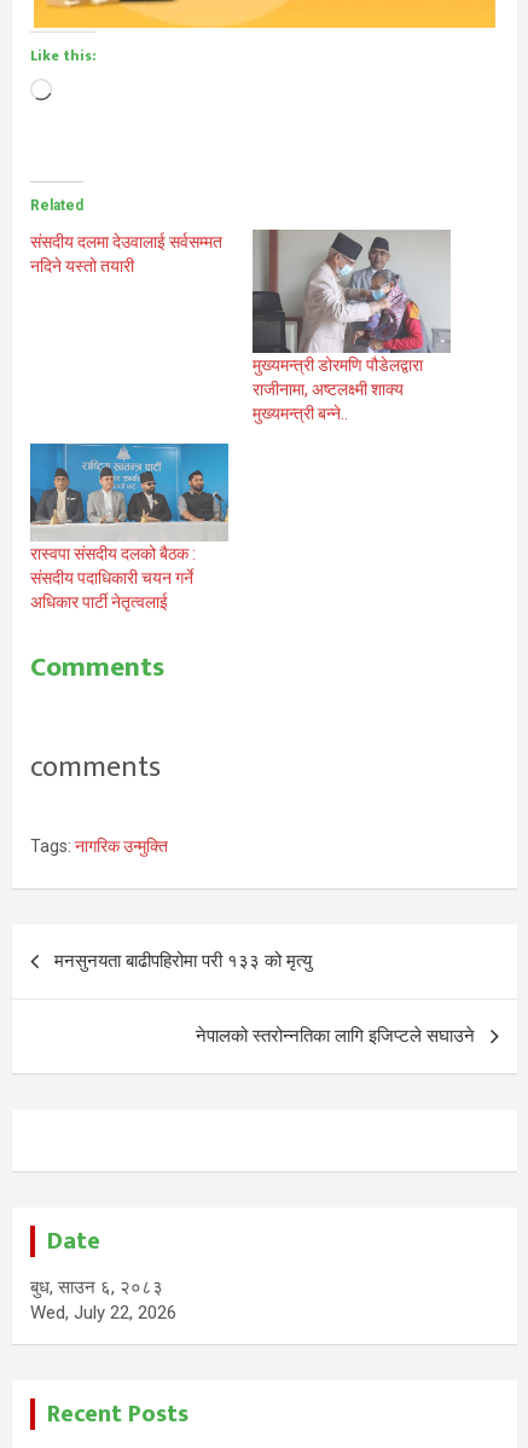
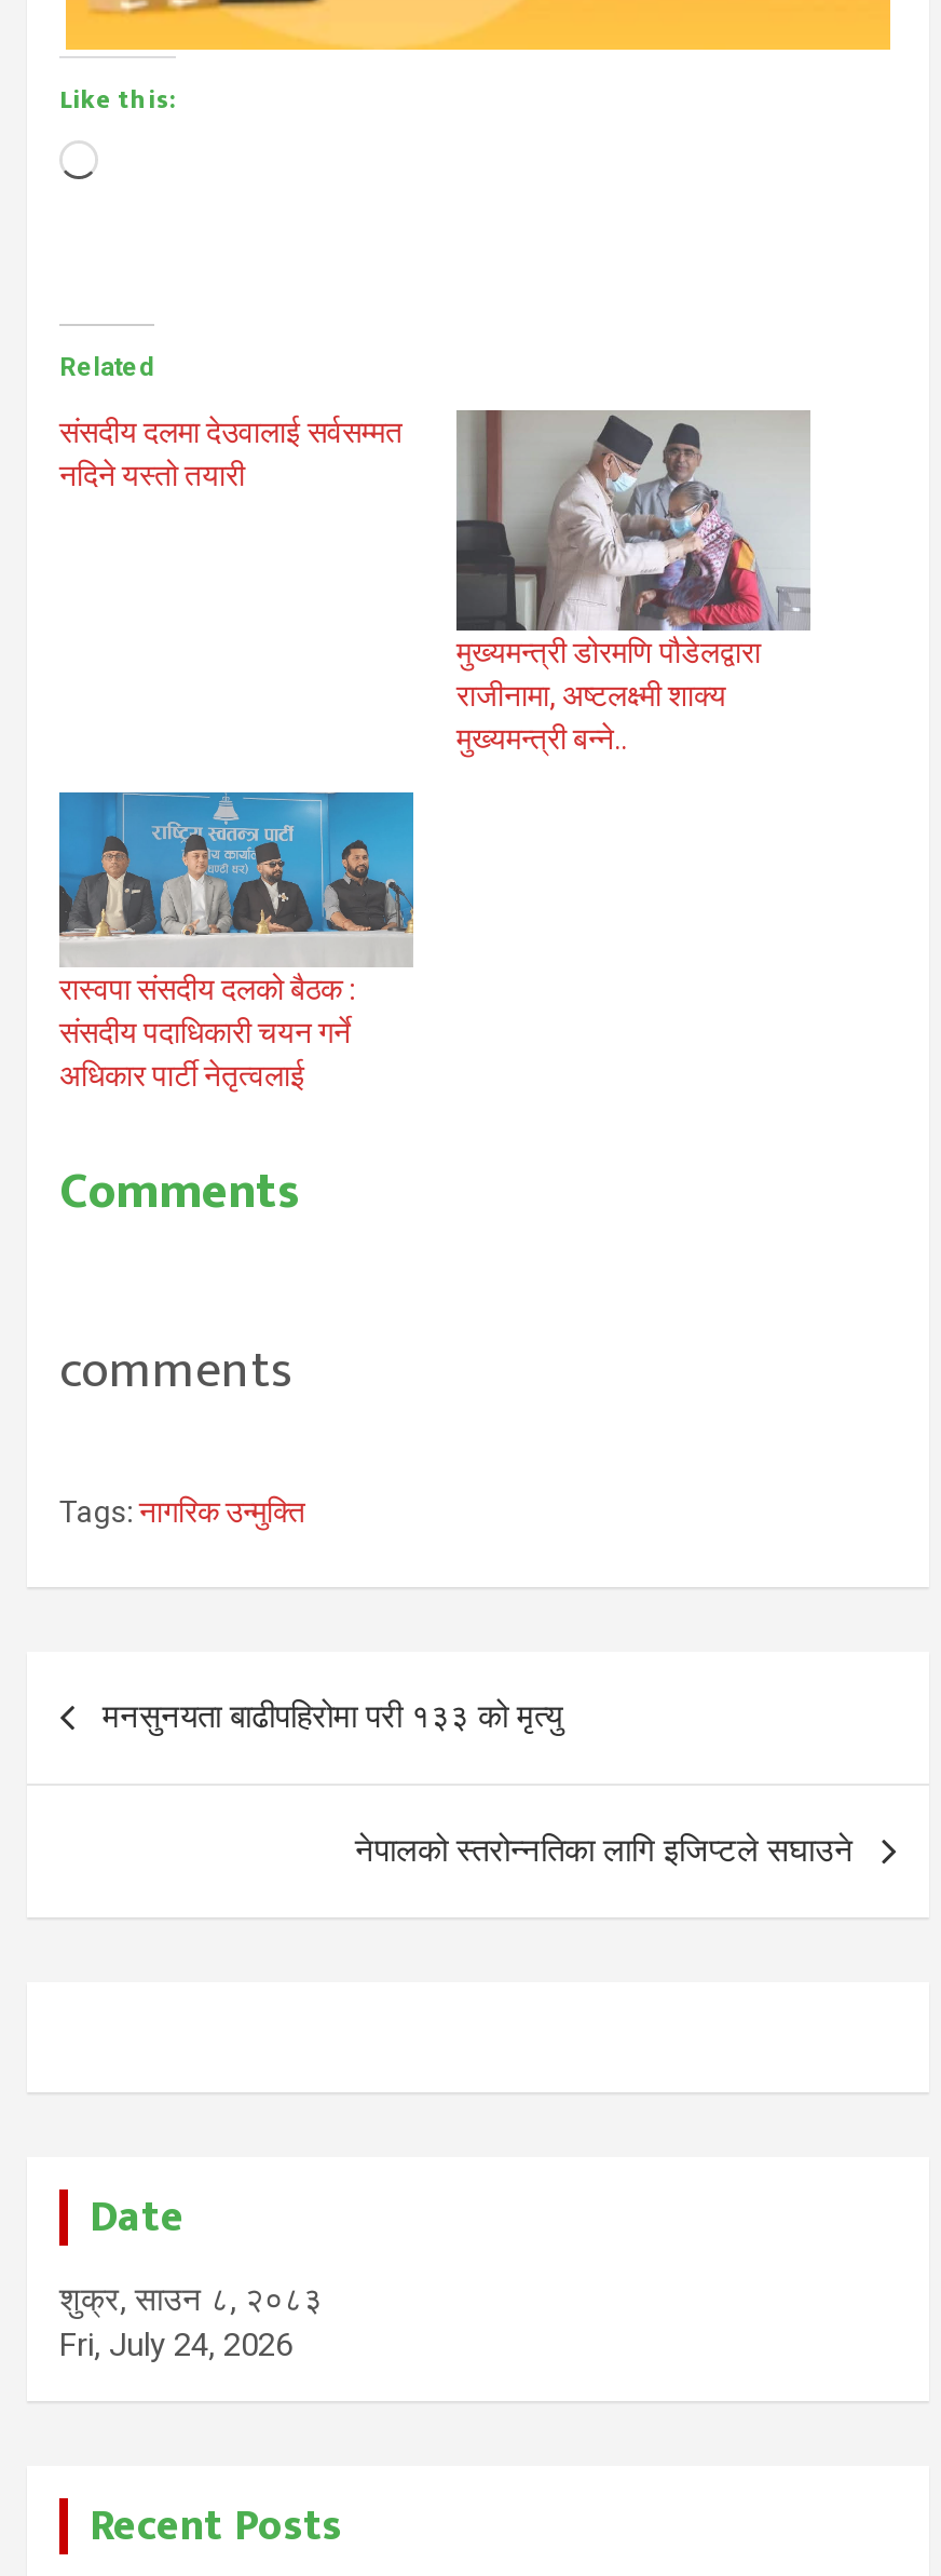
[30,1277,163,1298] बुध, साउन ६, २०८३ -> [59,2281,323,2319] शुक्र, साउन ८, २०८३
[30,1302,176,1324] Wed, July 22, 2026 -> [59,2326,292,2365] Fri, July 24, 2026

